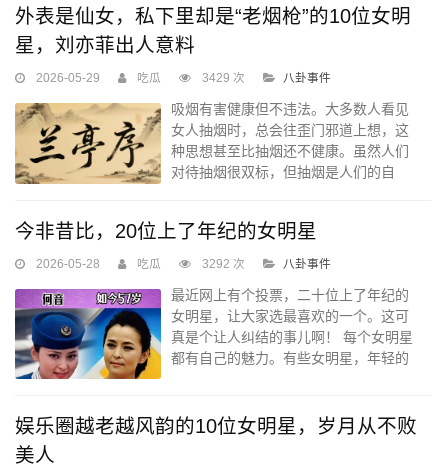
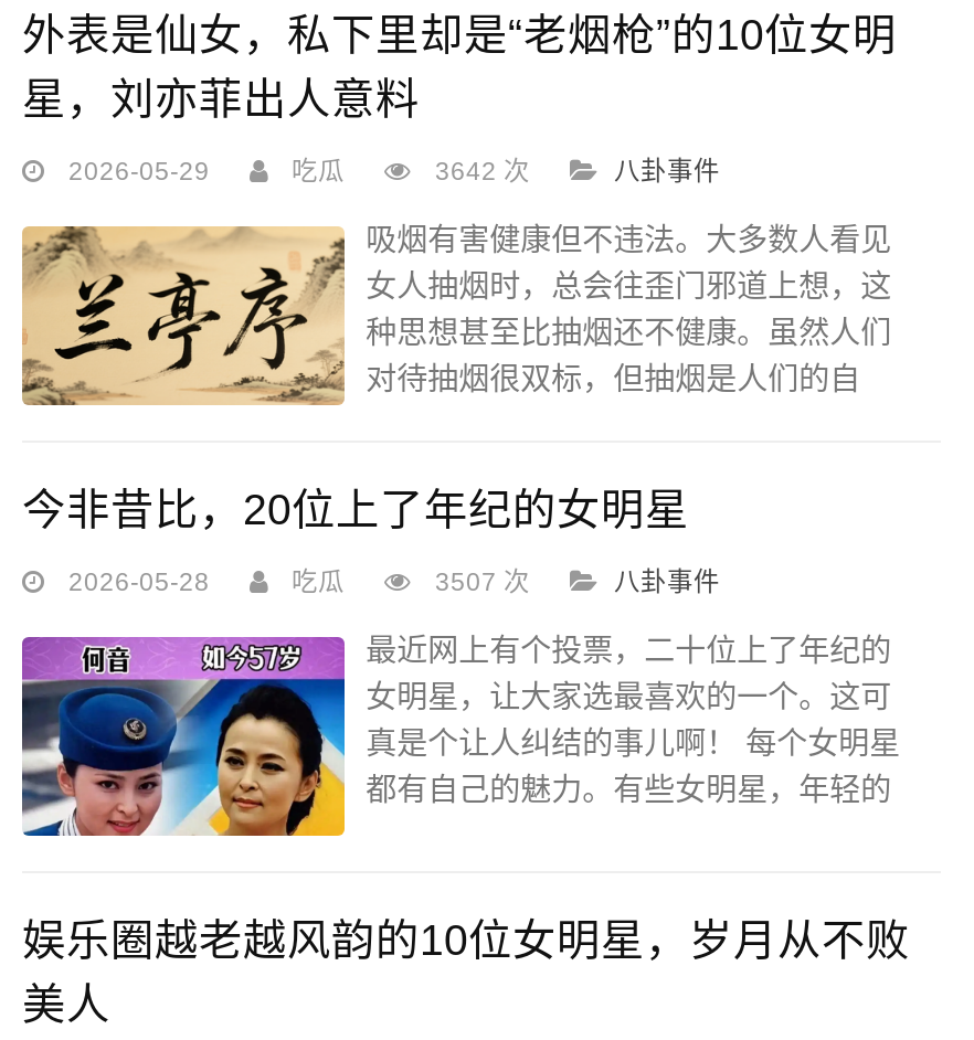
[199,71,245,84] 3429 次 -> [428,156,530,184] 3642 次
[199,257,245,270] 3292 次 -> [428,566,530,595] 3507 次

